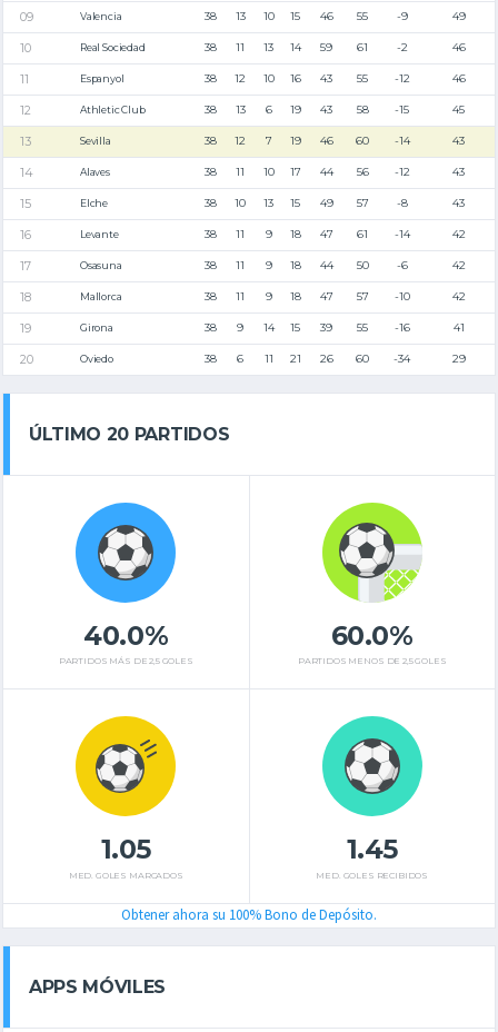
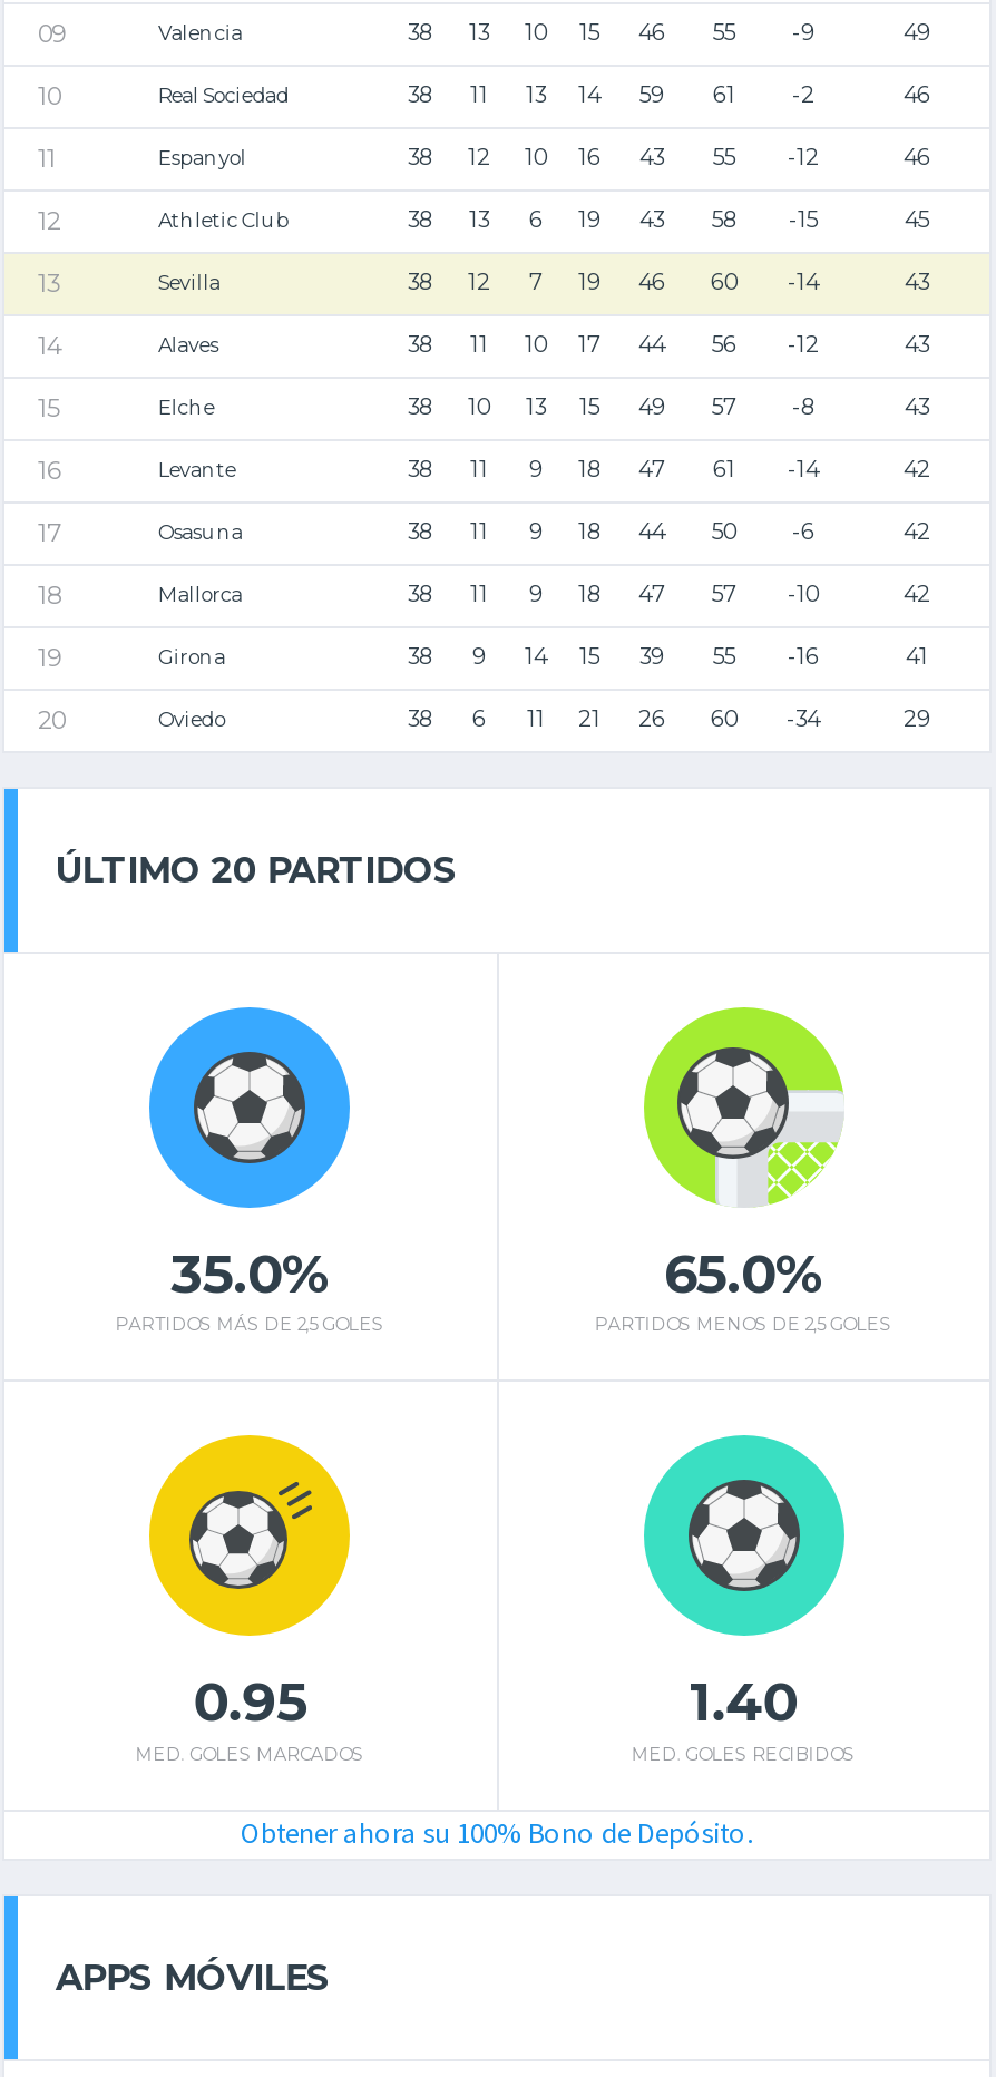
[84,619,168,651] 40.0% -> [170,1240,330,1305] 35.0%
[331,619,413,651] 60.0% -> [664,1240,823,1305] 65.0%
[101,833,151,866] 1.05 -> [193,1670,307,1735] 0.95
[346,833,398,866] 1.45 -> [690,1670,797,1735] 1.40

